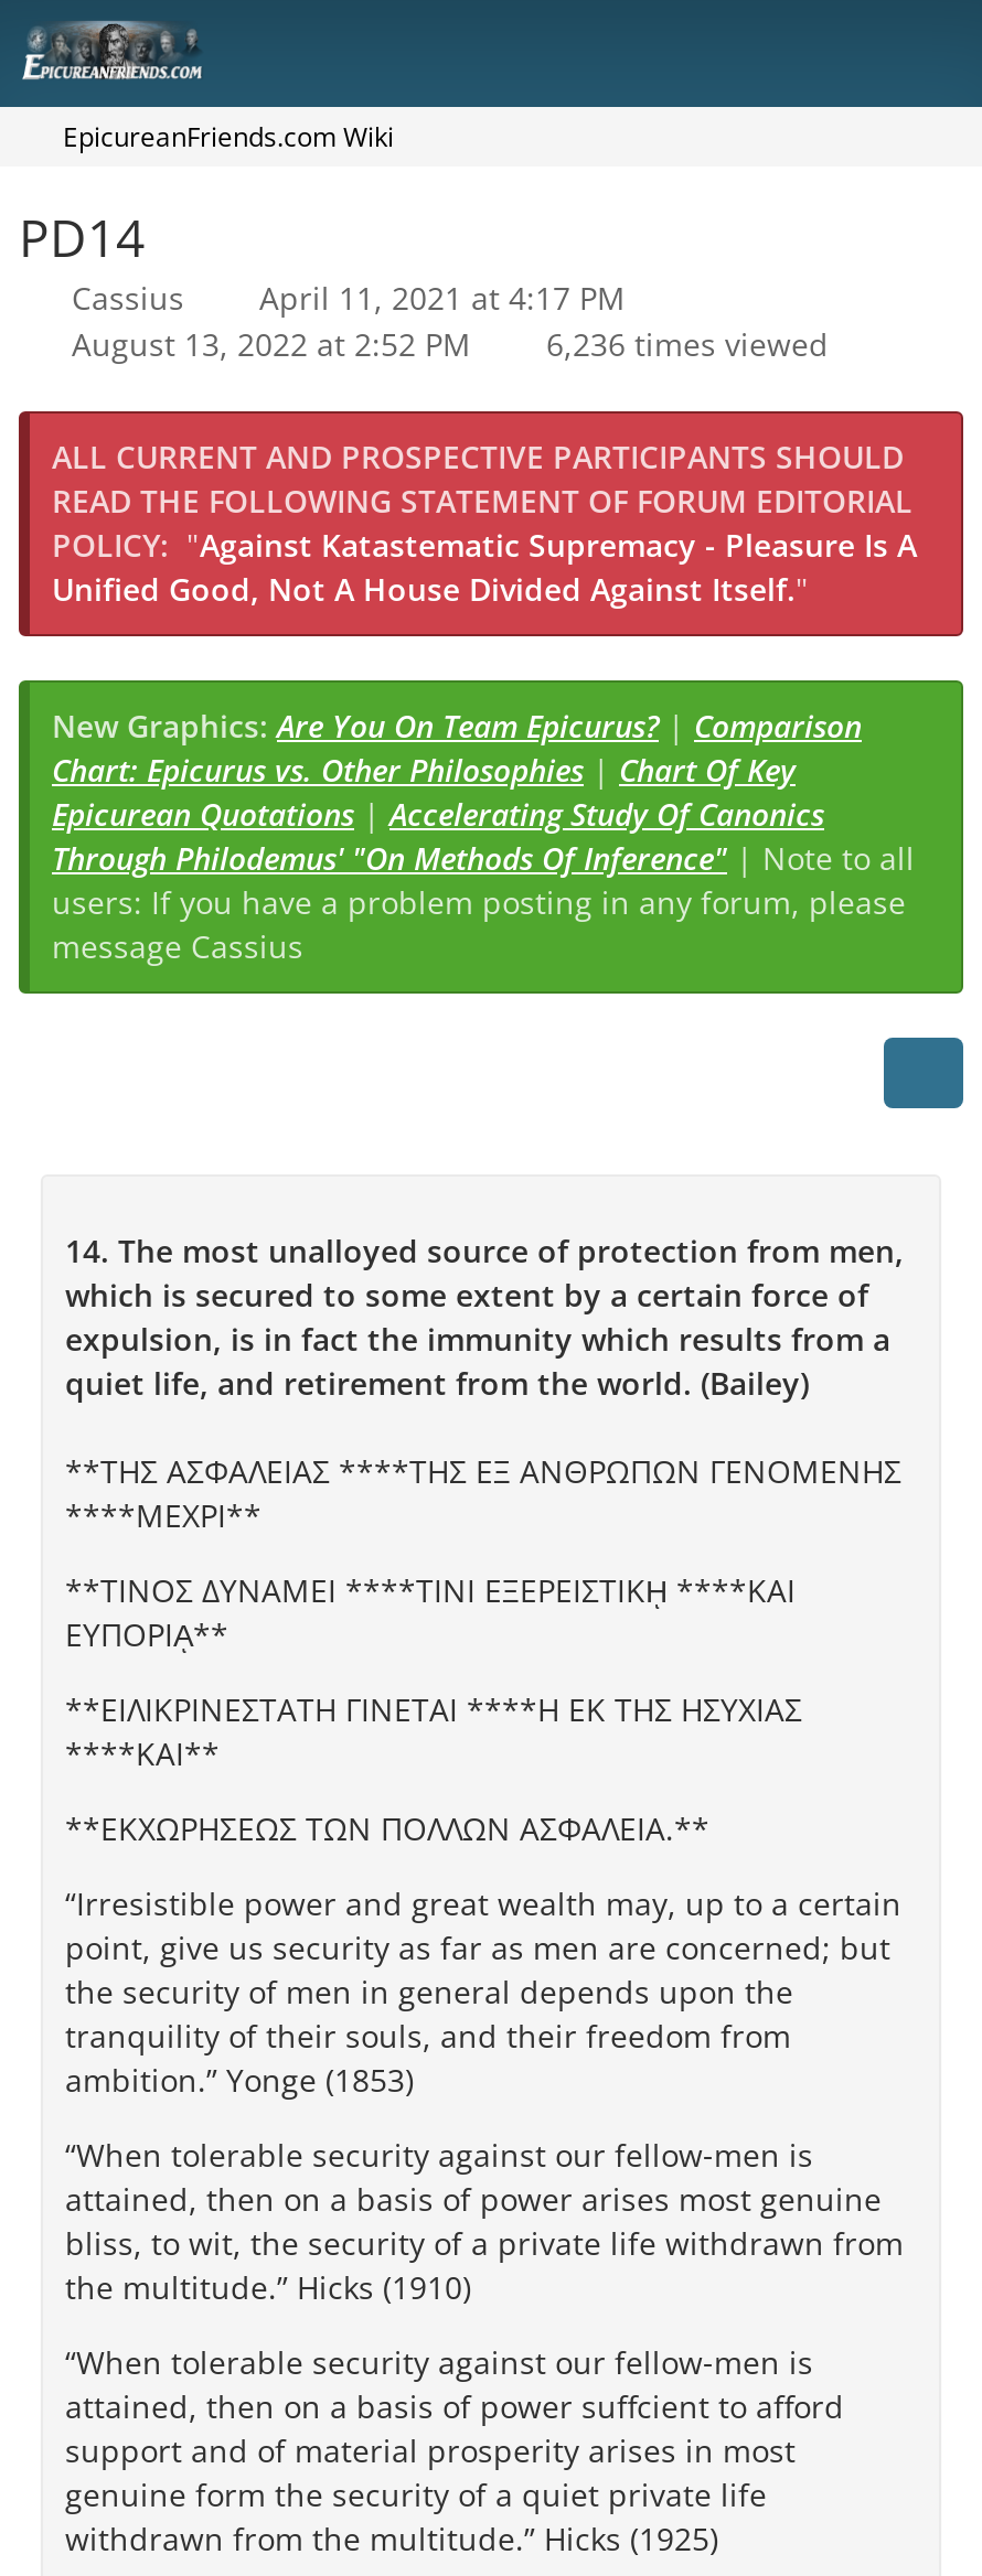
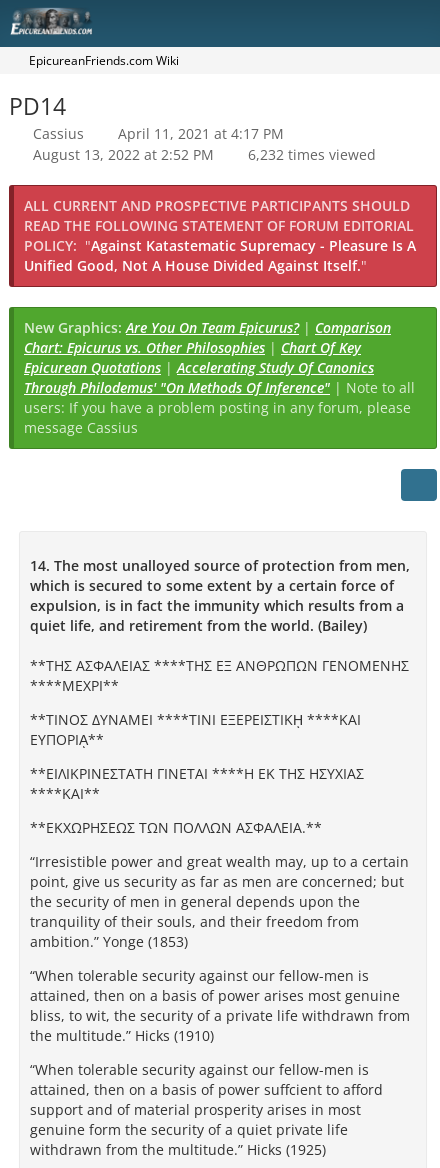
[72,323,829,365] August 13, 2022 at 2:52 PM 6,236 times viewed -> [33,145,376,164] August 13, 2022 at 2:52 PM 6,232 times viewed

